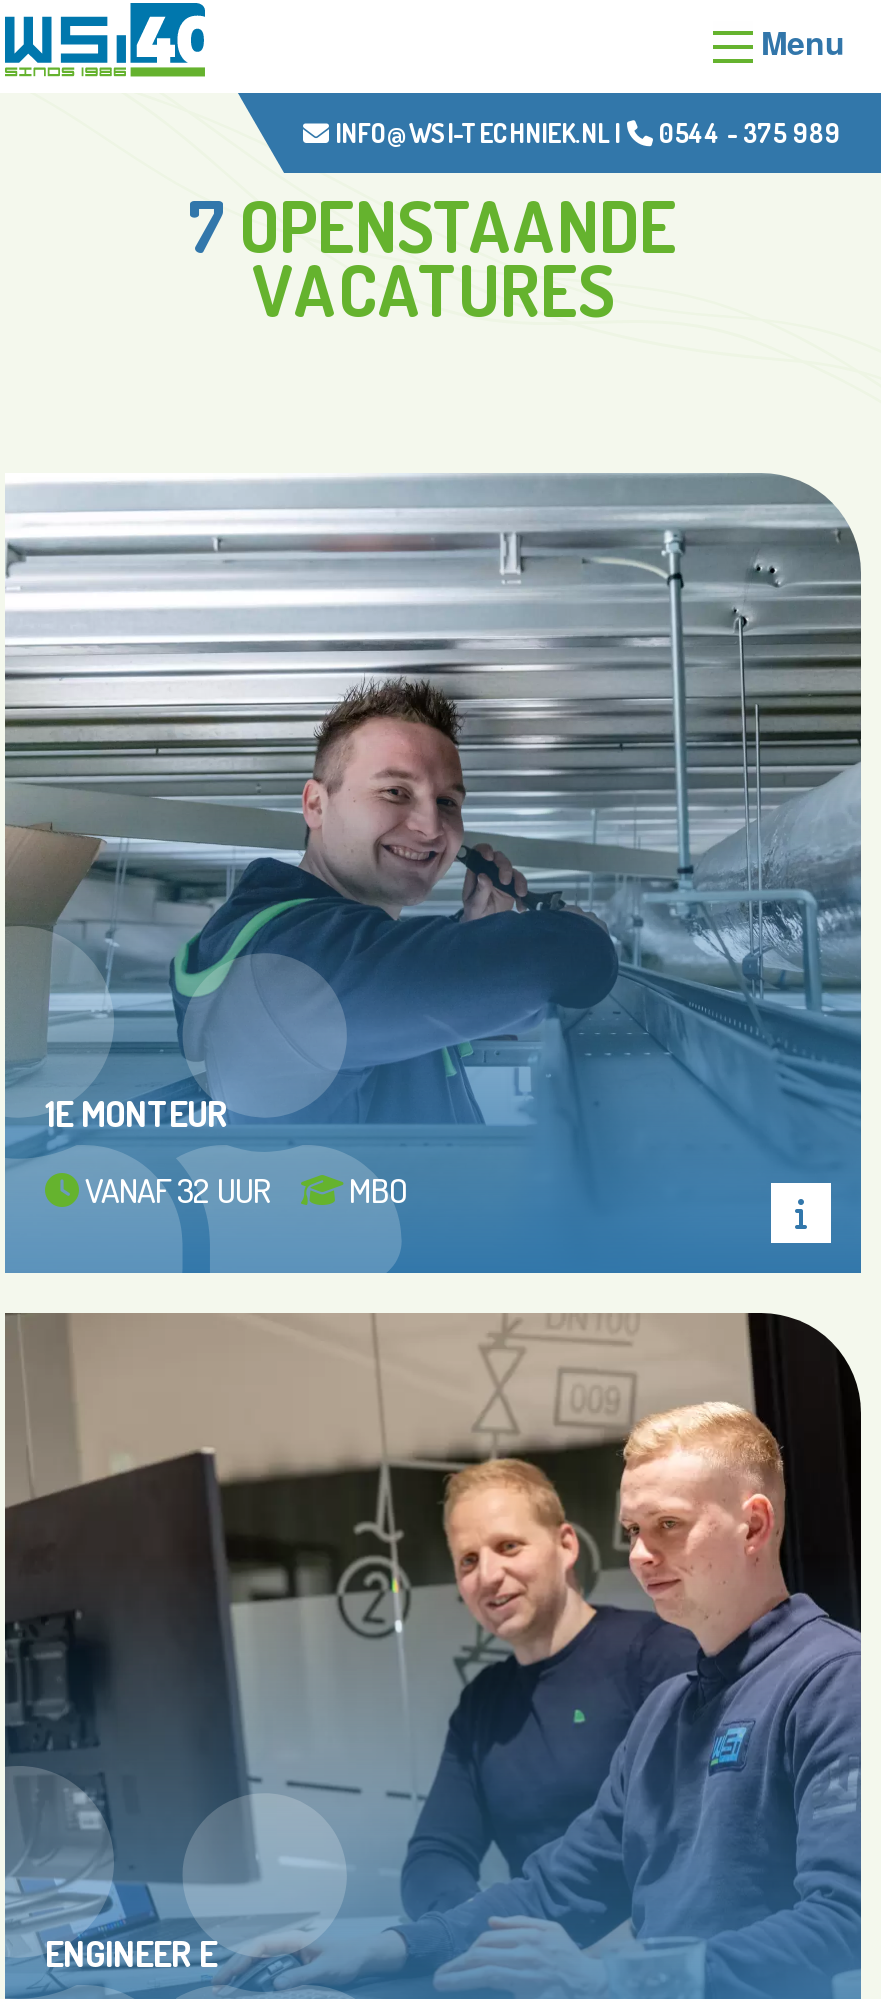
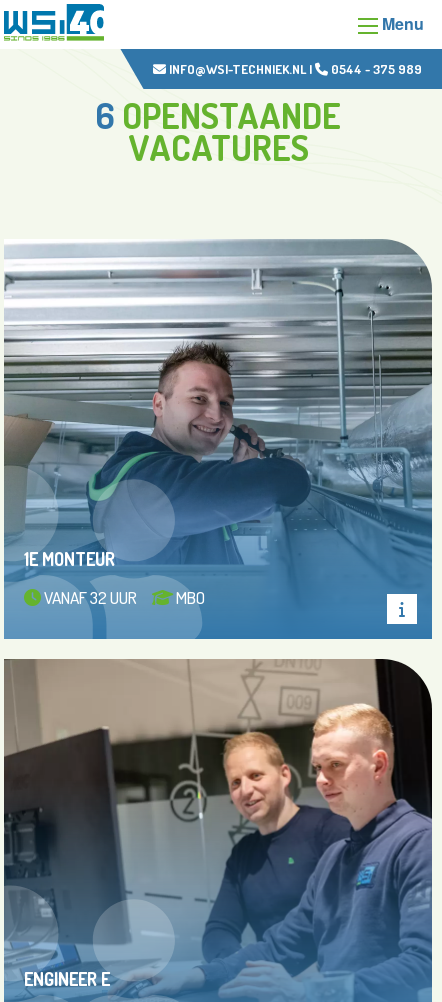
[189,181,677,269] 7 OPENSTAANDE -> [95,93,341,137] 6 OPENSTAANDE

